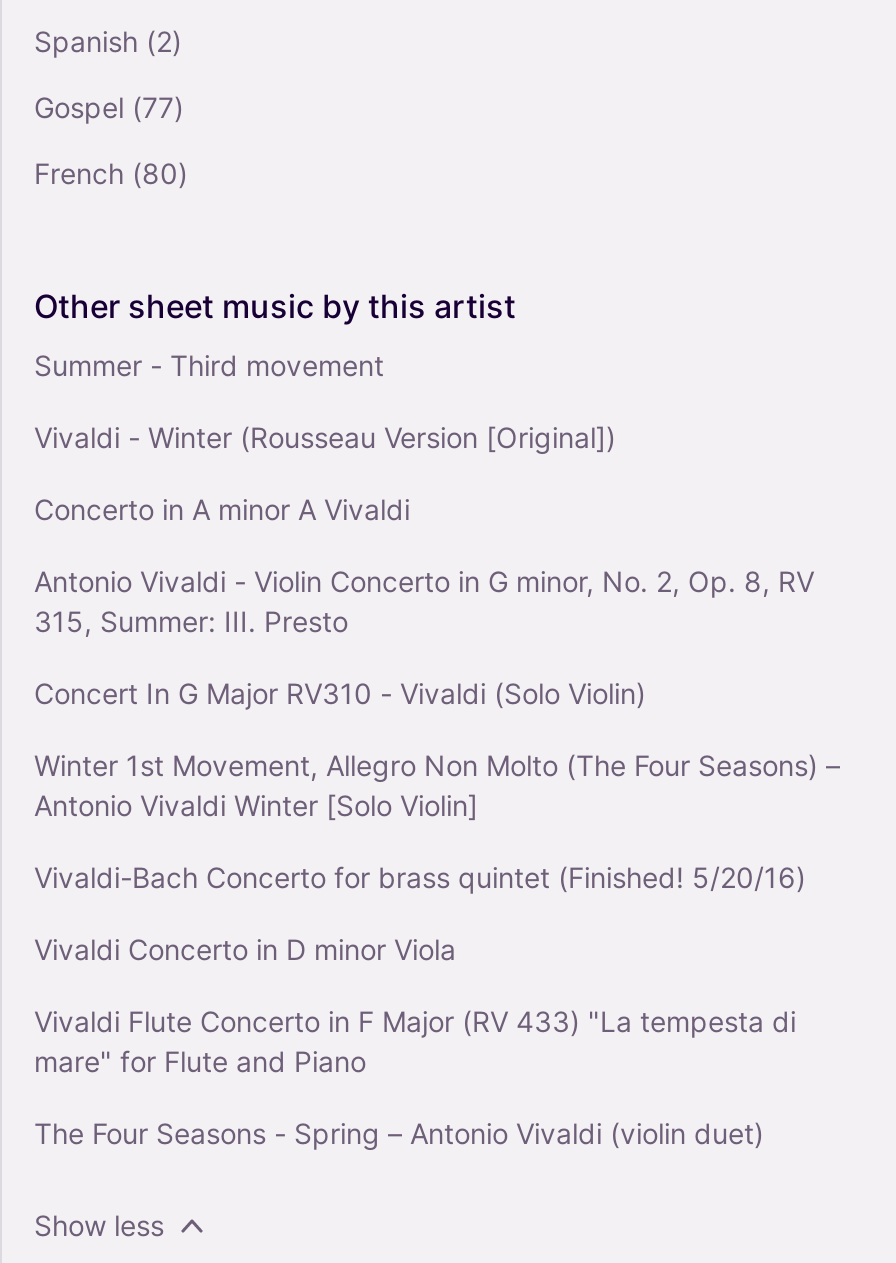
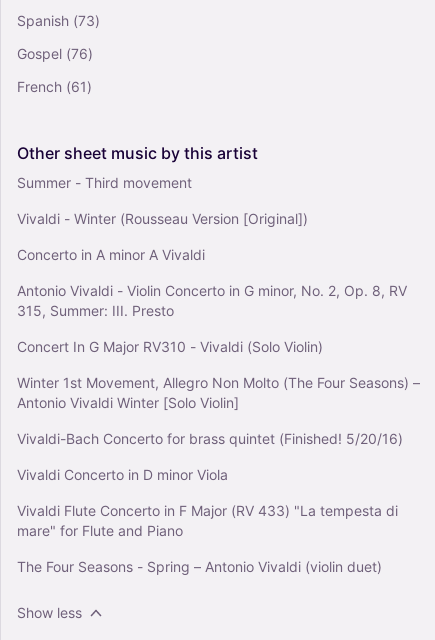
[34,24,182,58] Spanish (2) -> [17,12,100,29] Spanish (73)
[34,90,184,124] Gospel (77) -> [17,45,93,62] Gospel (76)
[34,156,188,190] French (80) -> [17,78,92,95] French (61)

